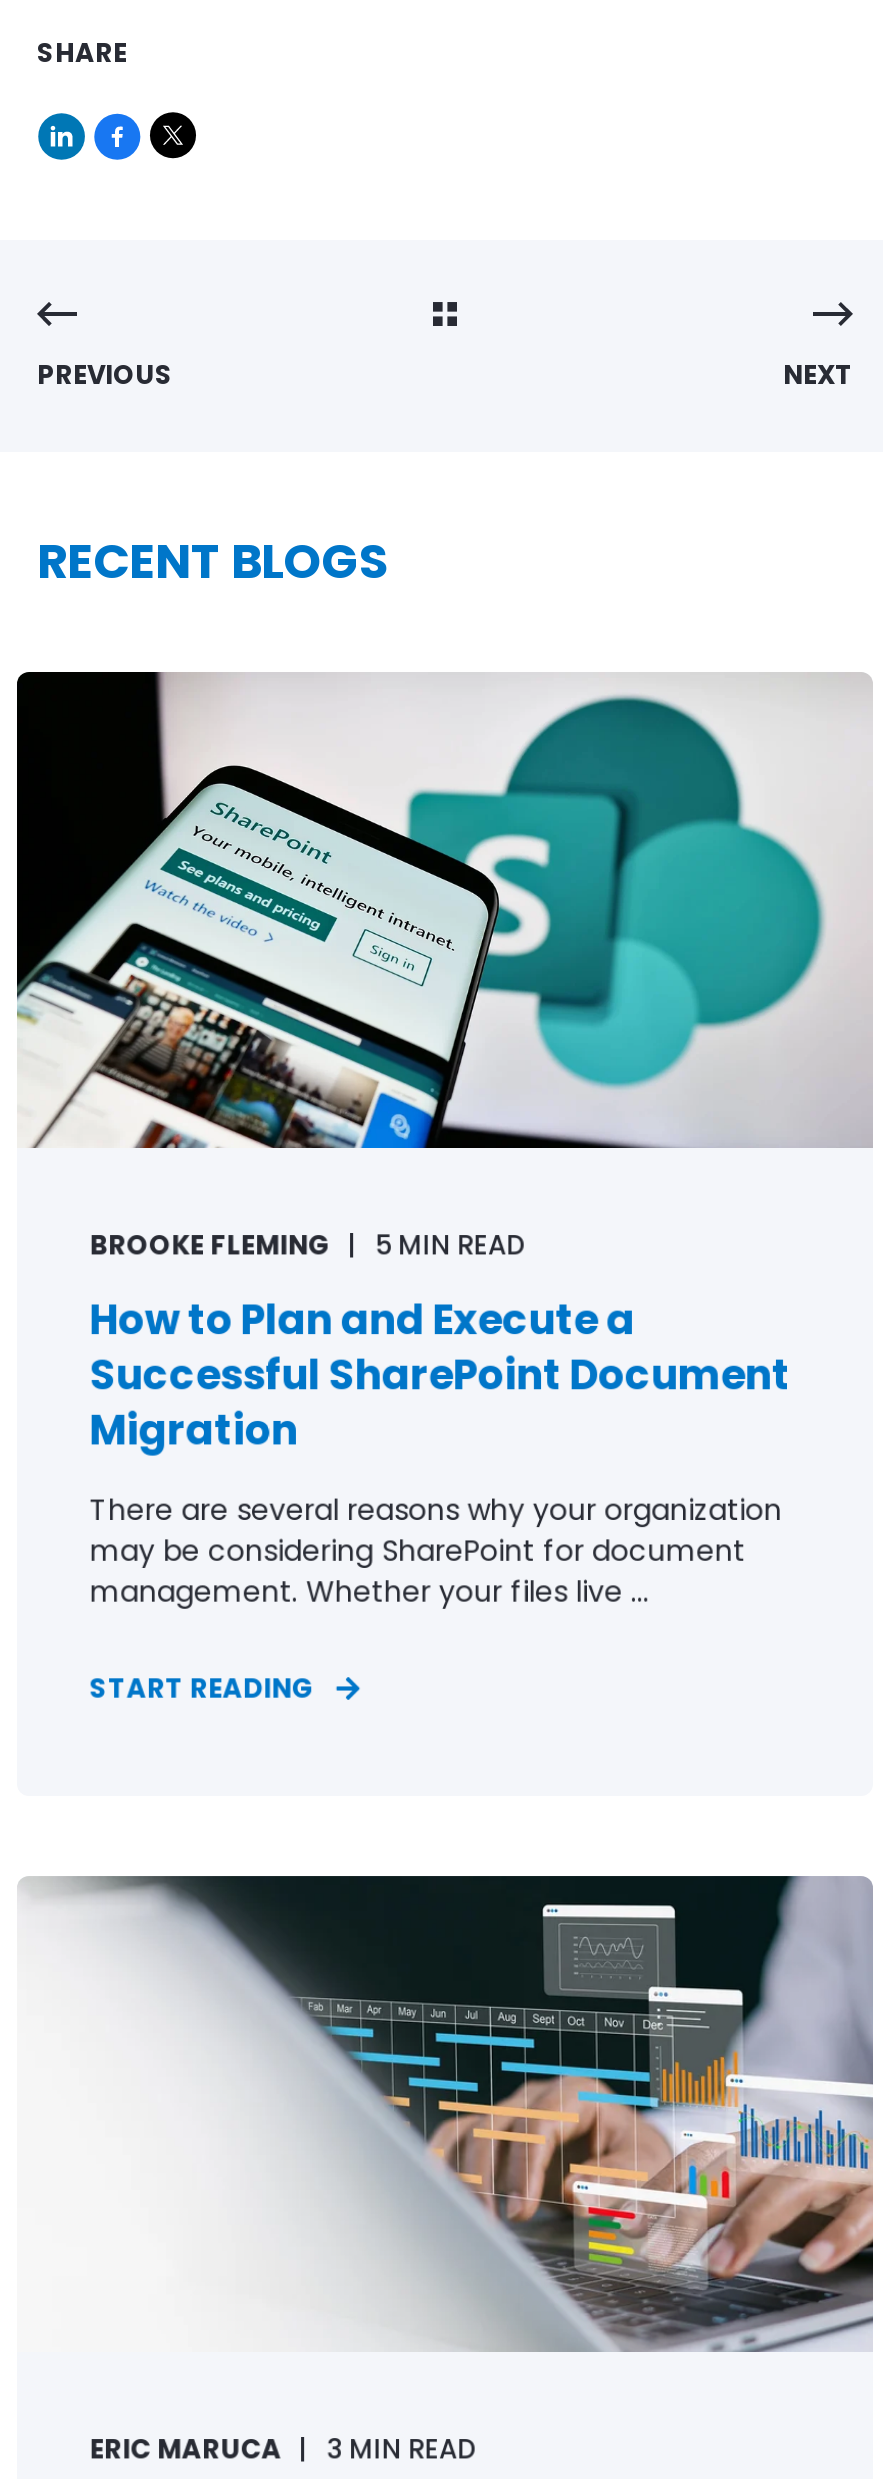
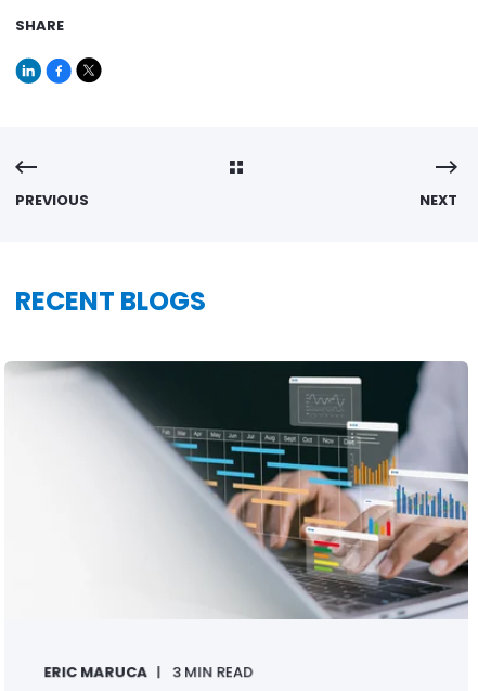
[15,670,873,1708] [image] | BROOKE FLEMING | 5 MIN READ | How to Plan and Execute a | Successful SharePoint Document | Migration | There are several reasons why your organization | may be considering SharePoint for document | management. Whether your files live ... | START READING -> none

